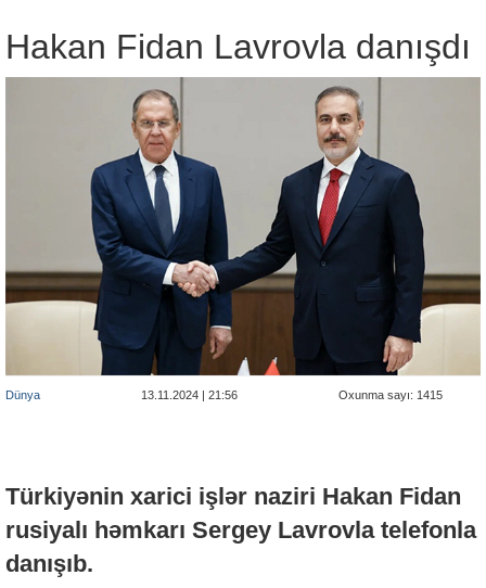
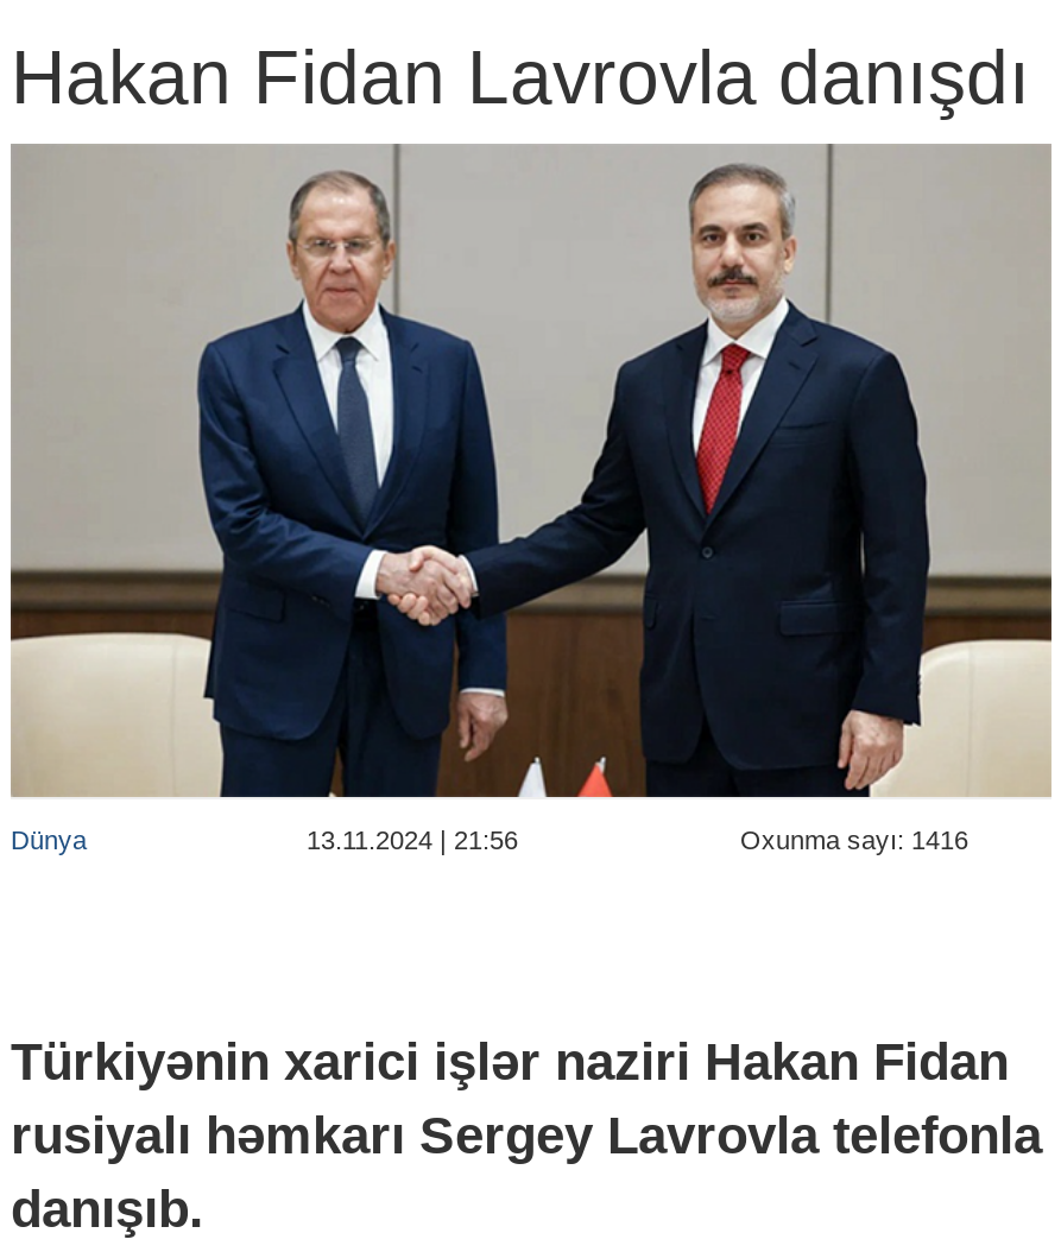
[338,388,443,401] Oxunma sayı: 1415 -> [740,826,968,854] Oxunma sayı: 1416

